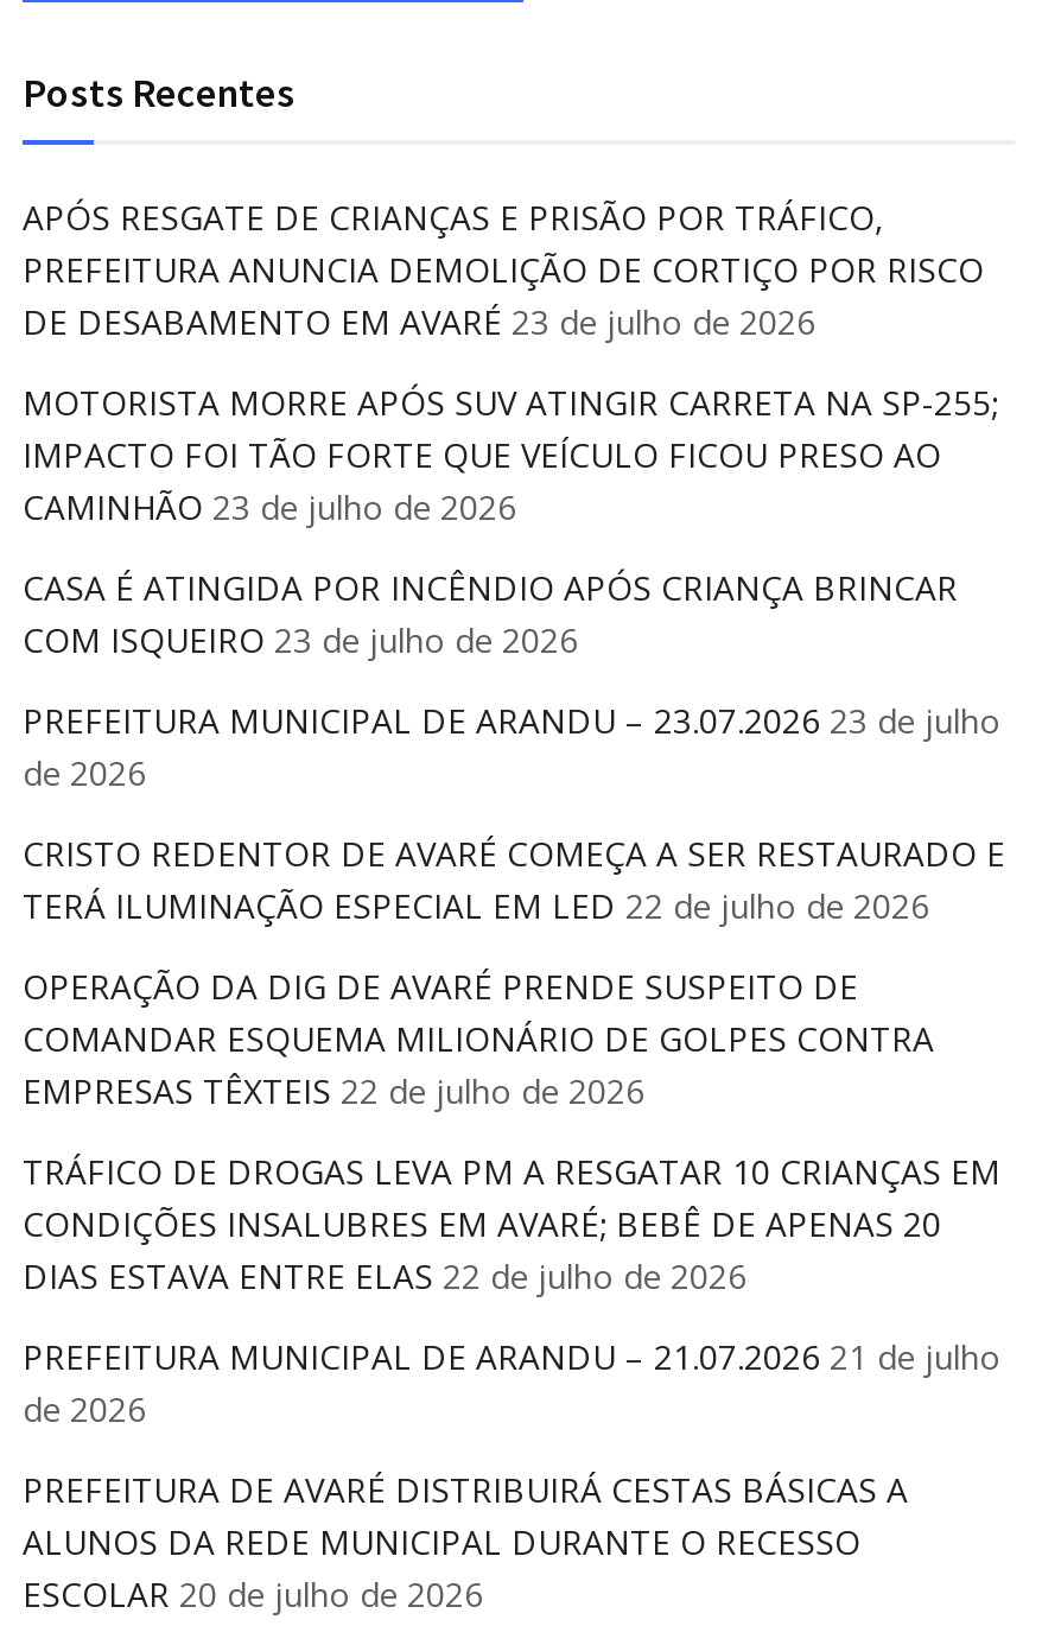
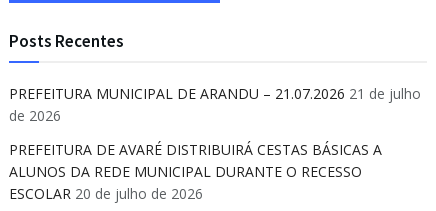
[23,194,1005,1298] APÓS RESGATE DE CRIANÇAS E PRISÃO POR TRÁFICO, | PREFEITURA ANUNCIA DEMOLIÇÃO DE CORTIÇO POR RISCO | DE DESABAMENTO EM AVARÉ 23 de julho de 2026 | MOTORISTA MORRE APÓS SUV ATINGIR CARRETA NA SP-255; | IMPACTO FOI TÃO FORTE QUE VEÍCULO FICOU PRESO AO | CAMINHÃO 23 de julho de 2026 | CASA É ATINGIDA POR INCÊNDIO APÓS CRIANÇA BRINCAR | COM ISQUEIRO 23 de julho de 2026 | PREFEITURA MUNICIPAL DE ARANDU – 23.07.2026 23 de julho | de 2026 | CRISTO REDENTOR DE AVARÉ COMEÇA A SER RESTAURADO E | TERÁ ILUMINAÇÃO ESPECIAL EM LED 22 de julho de 2026 | OPERAÇÃO DA DIG DE AVARÉ PRENDE SUSPEITO DE | COMANDAR ESQUEMA MILIONÁRIO DE GOLPES CONTRA | EMPRESAS TÊXTEIS 22 de julho de 2026 | TRÁFICO DE DROGAS LEVA PM A RESGATAR 10 CRIANÇAS EM | CONDIÇÕES INSALUBRES EM AVARÉ; BEBÊ DE APENAS 20 | DIAS ESTAVA ENTRE ELAS 22 de julho de 2026 -> none

